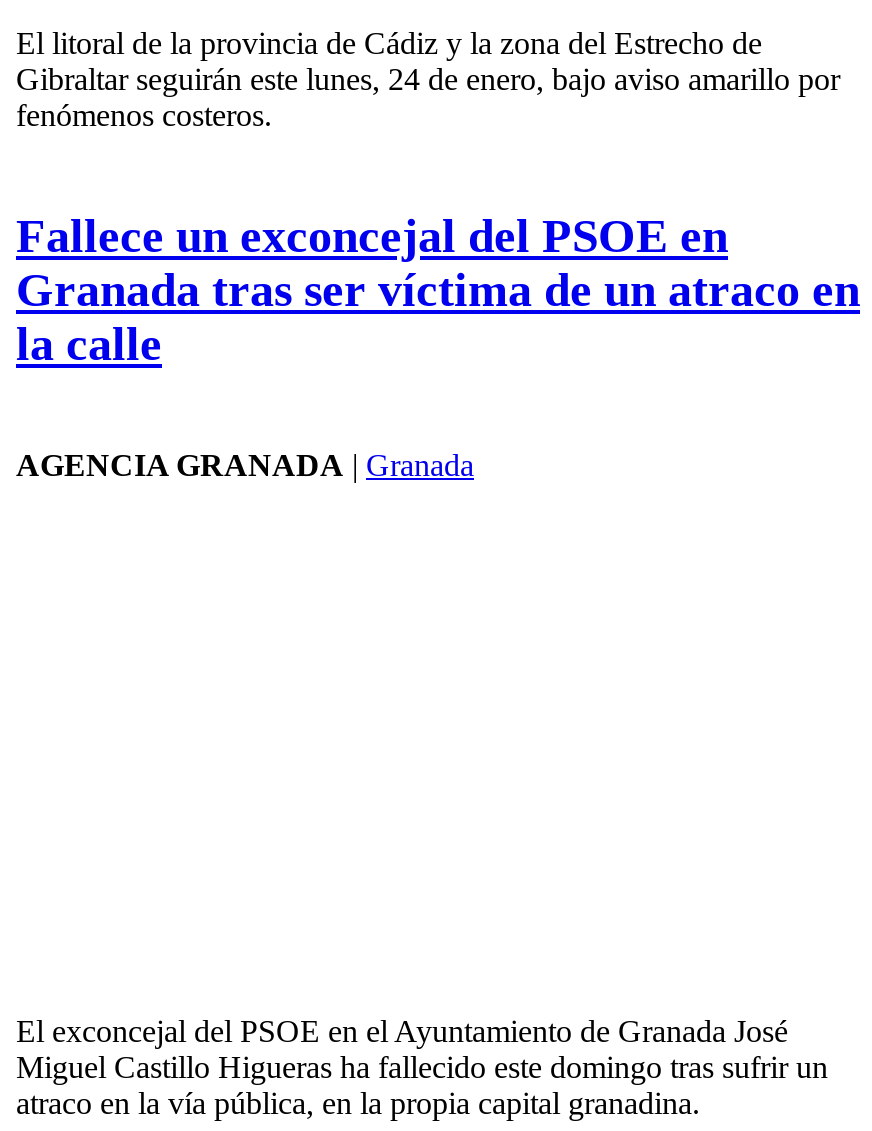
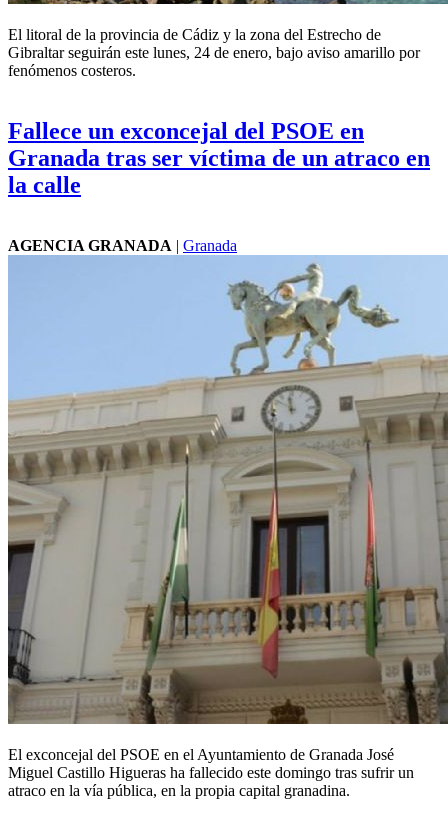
none -> [7,255,445,725] [image]

